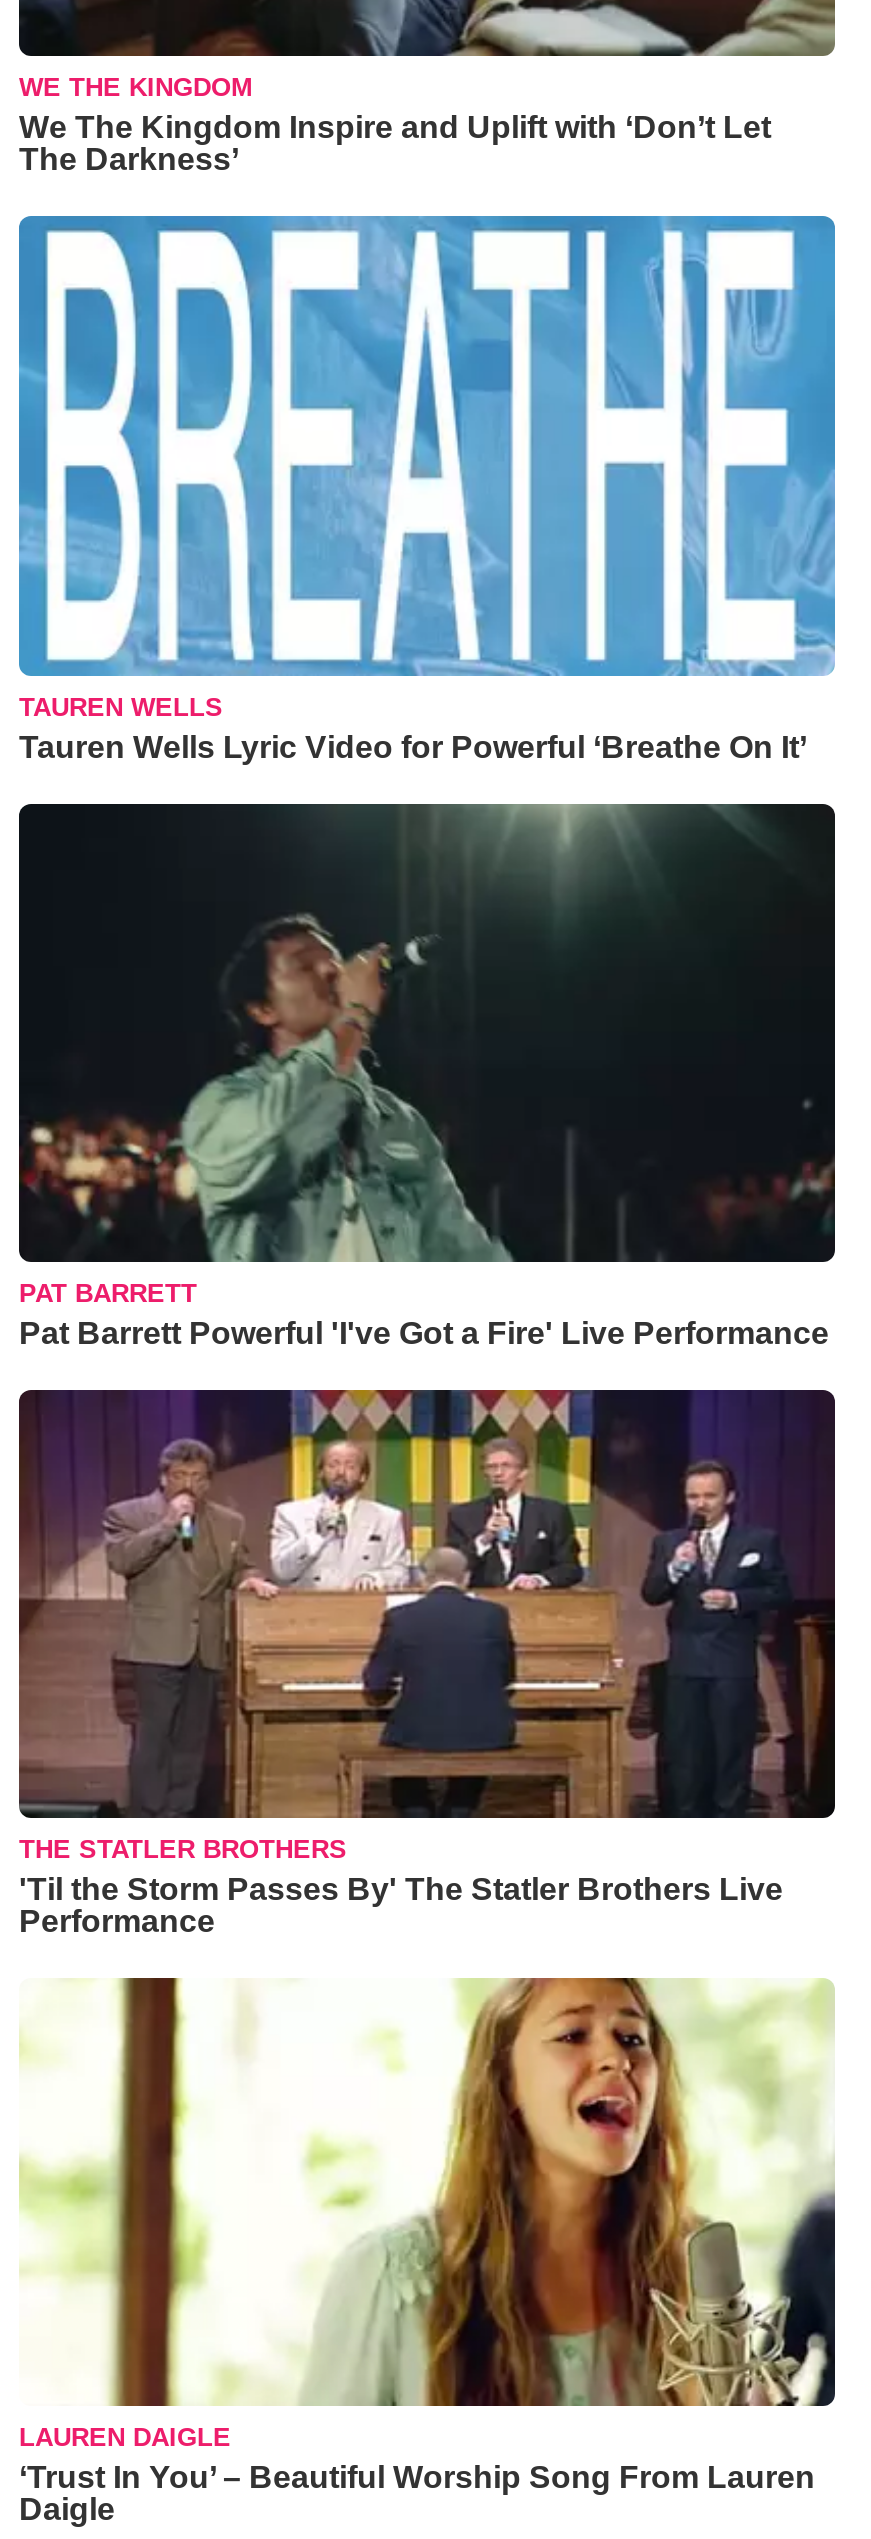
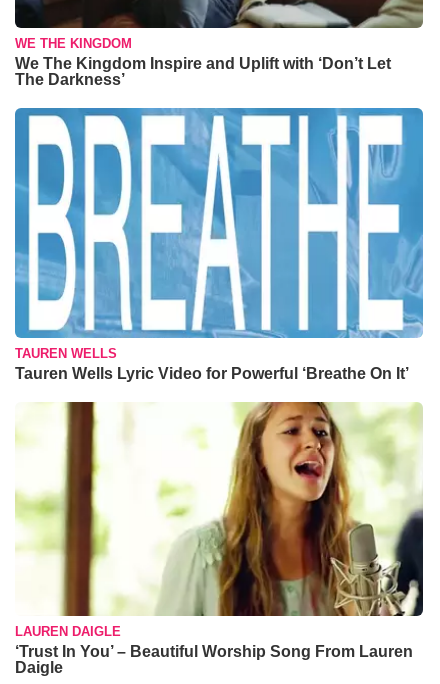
[17,802,837,1350] [image] | PAT BARRETT | Pat Barrett Powerful 'I've Got a Fire' Live Performance -> none
[17,1388,837,1938] [image] | THE STATLER BROTHERS | 'Til the Storm Passes By' The Statler Brothers Live | Performance -> none

